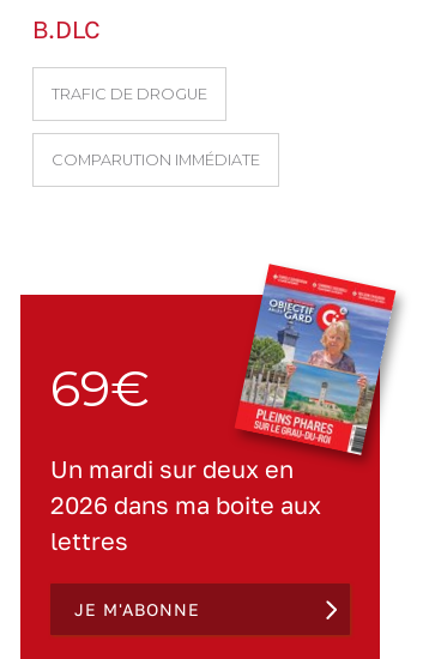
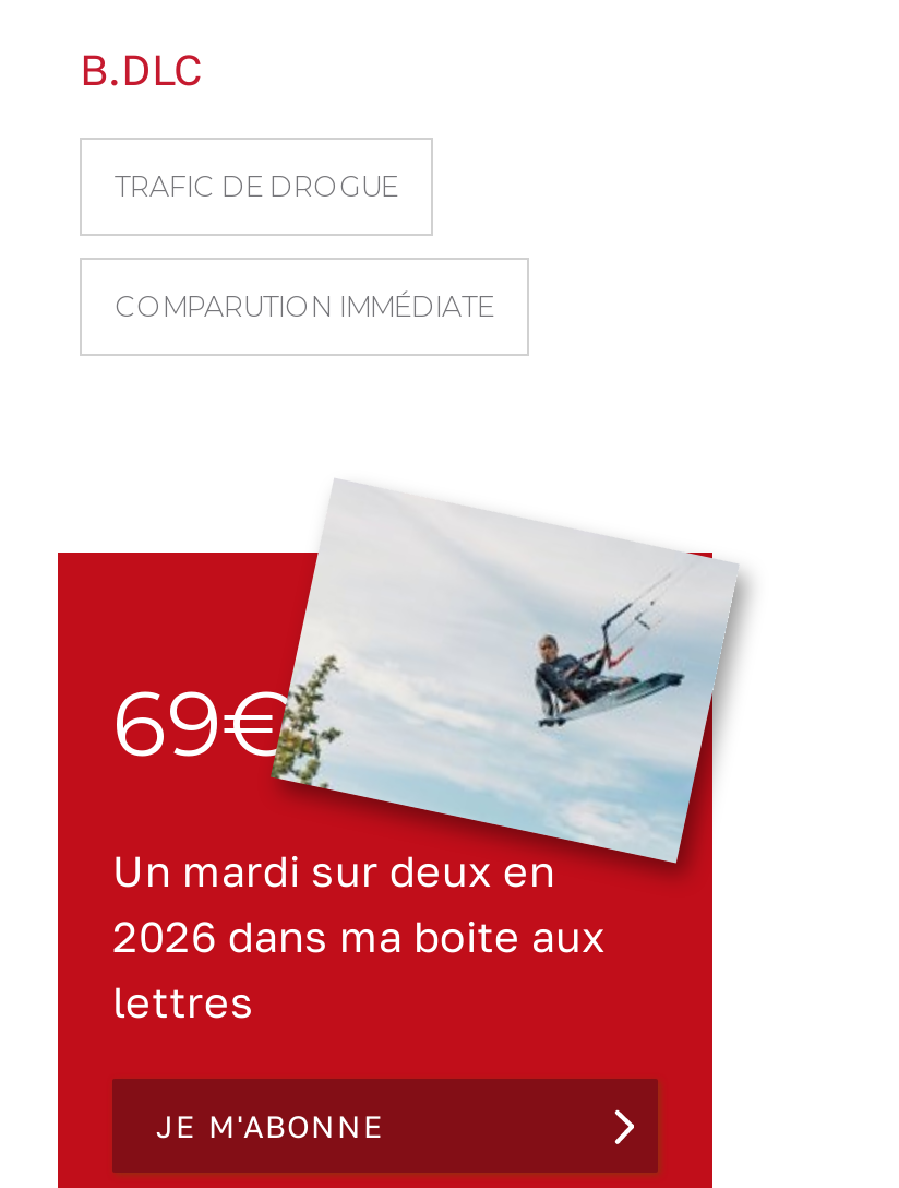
[145,258,399,470] [image] -> [283,480,745,874] [image]

